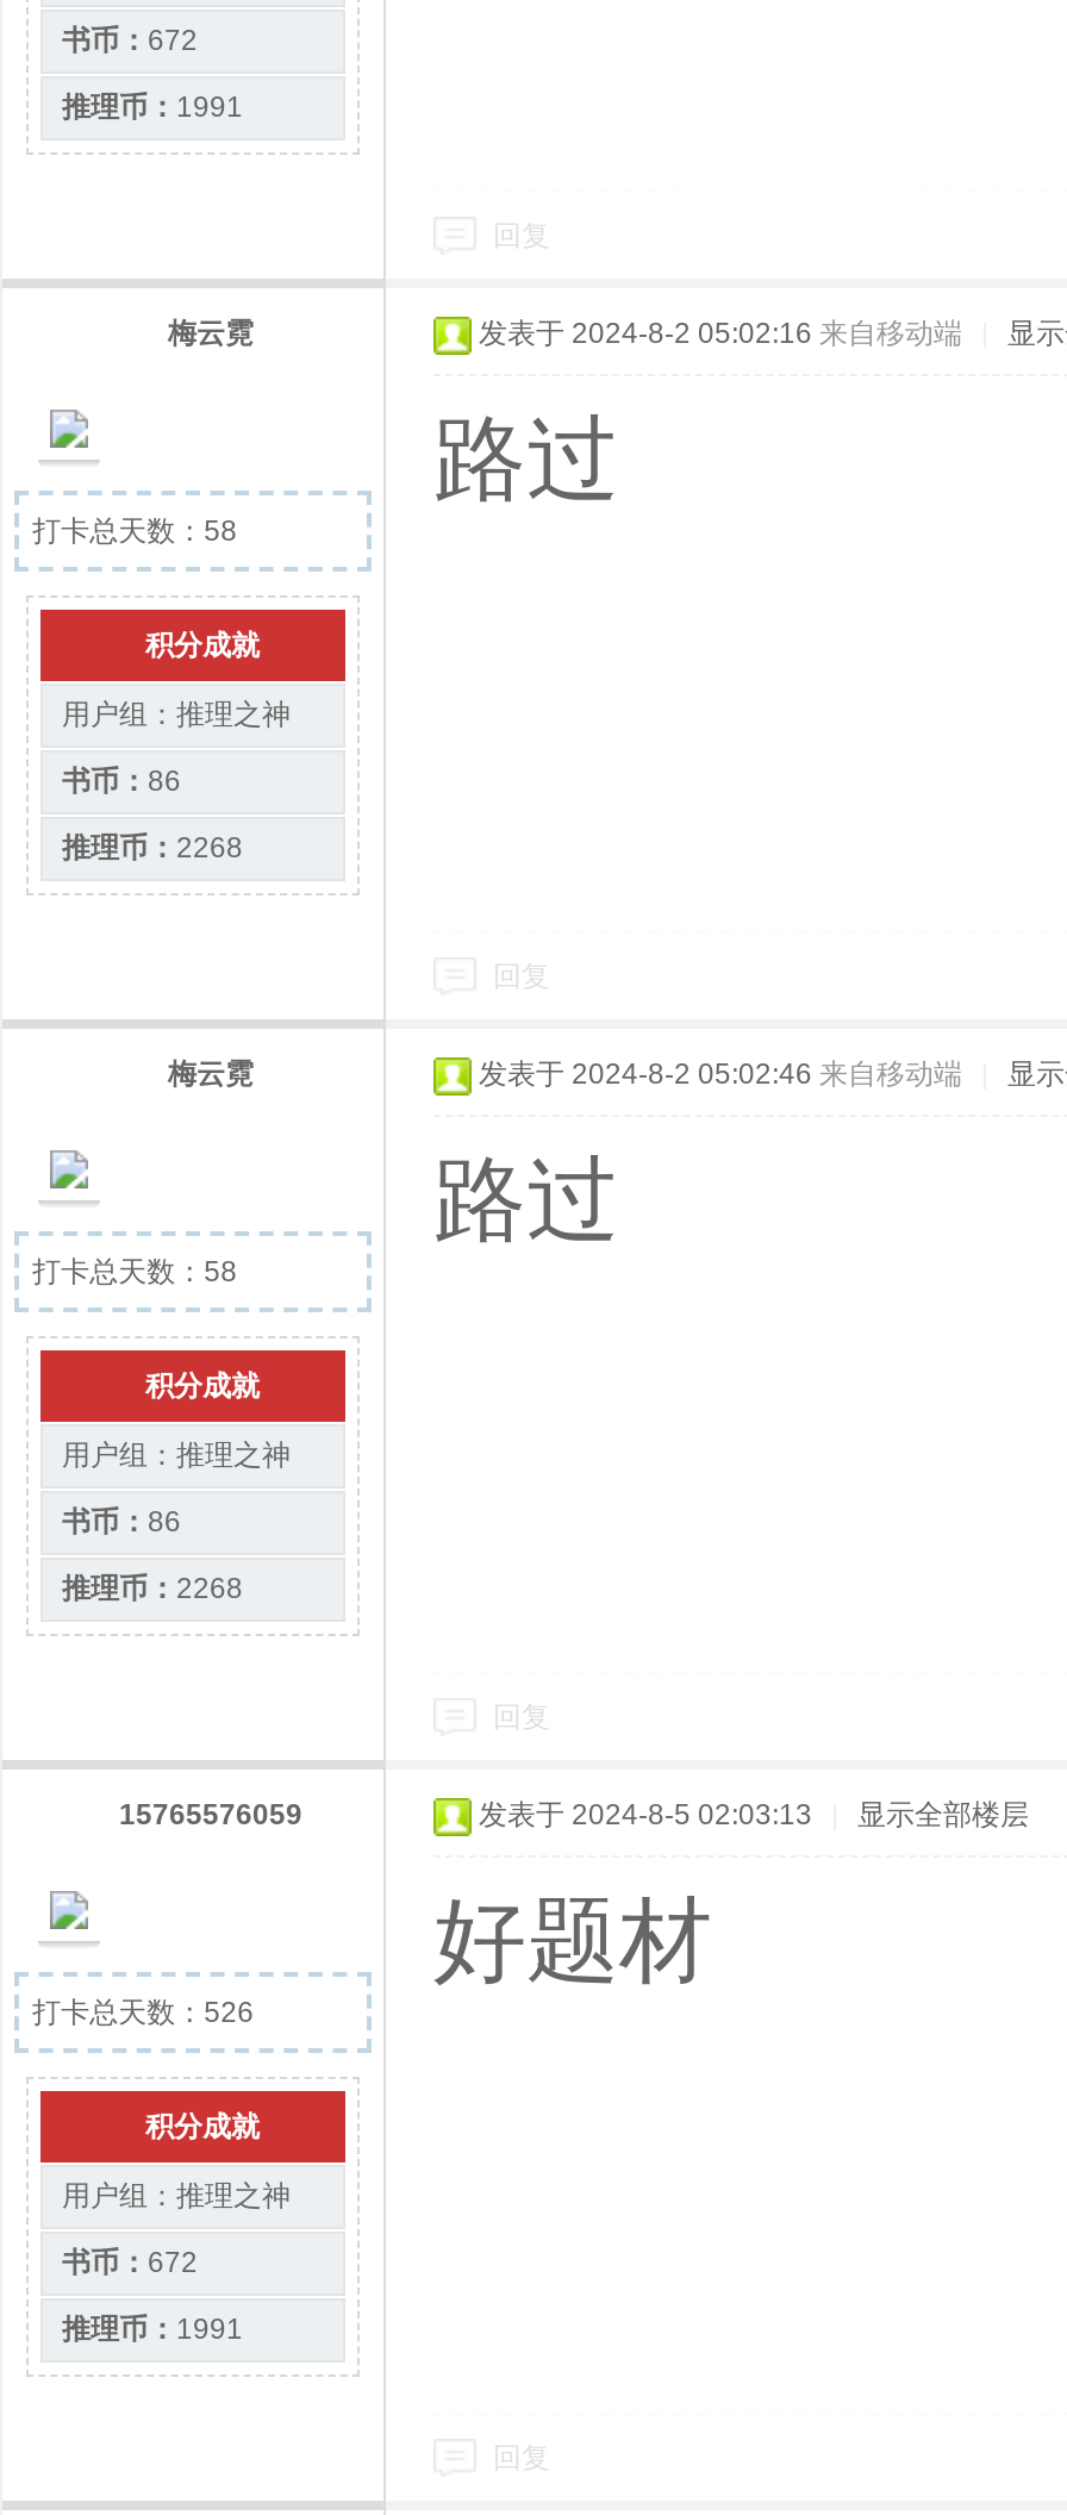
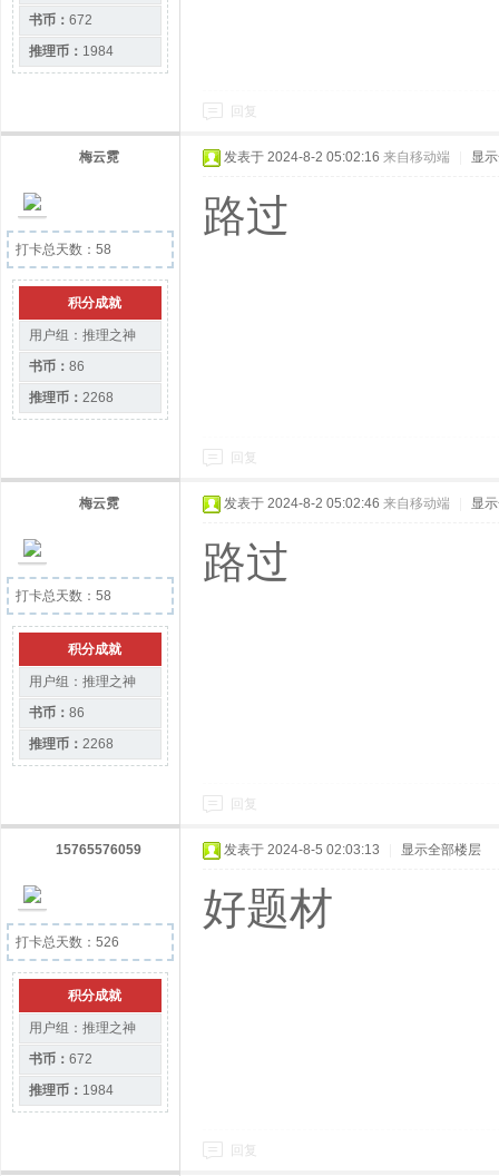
[62,91,243,124] 推理币：1991 -> [29,43,114,59] 推理币：1984
[62,2313,243,2346] 推理币：1991 -> [29,1082,114,1098] 推理币：1984

